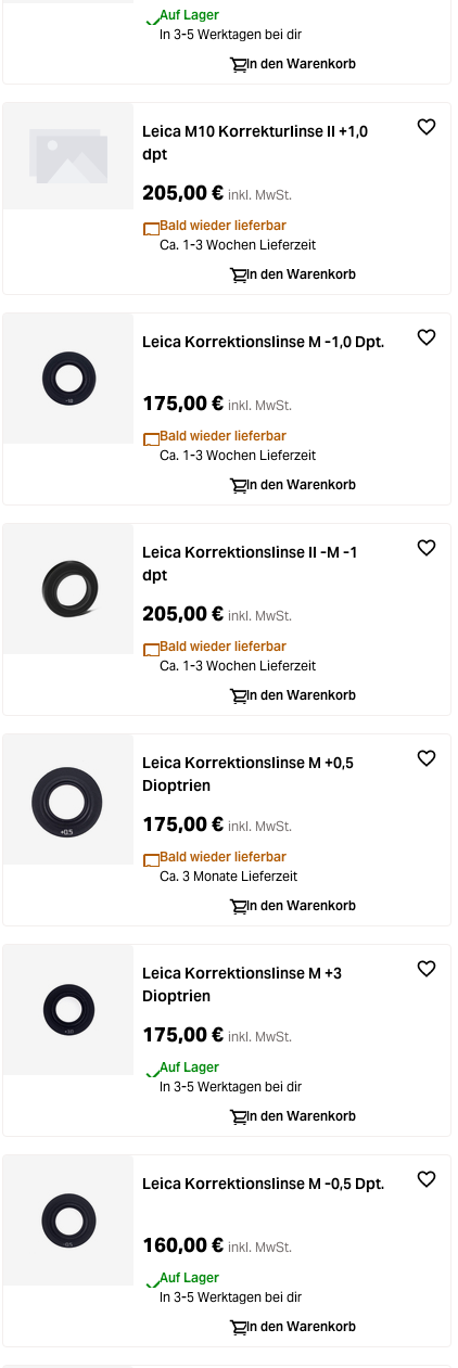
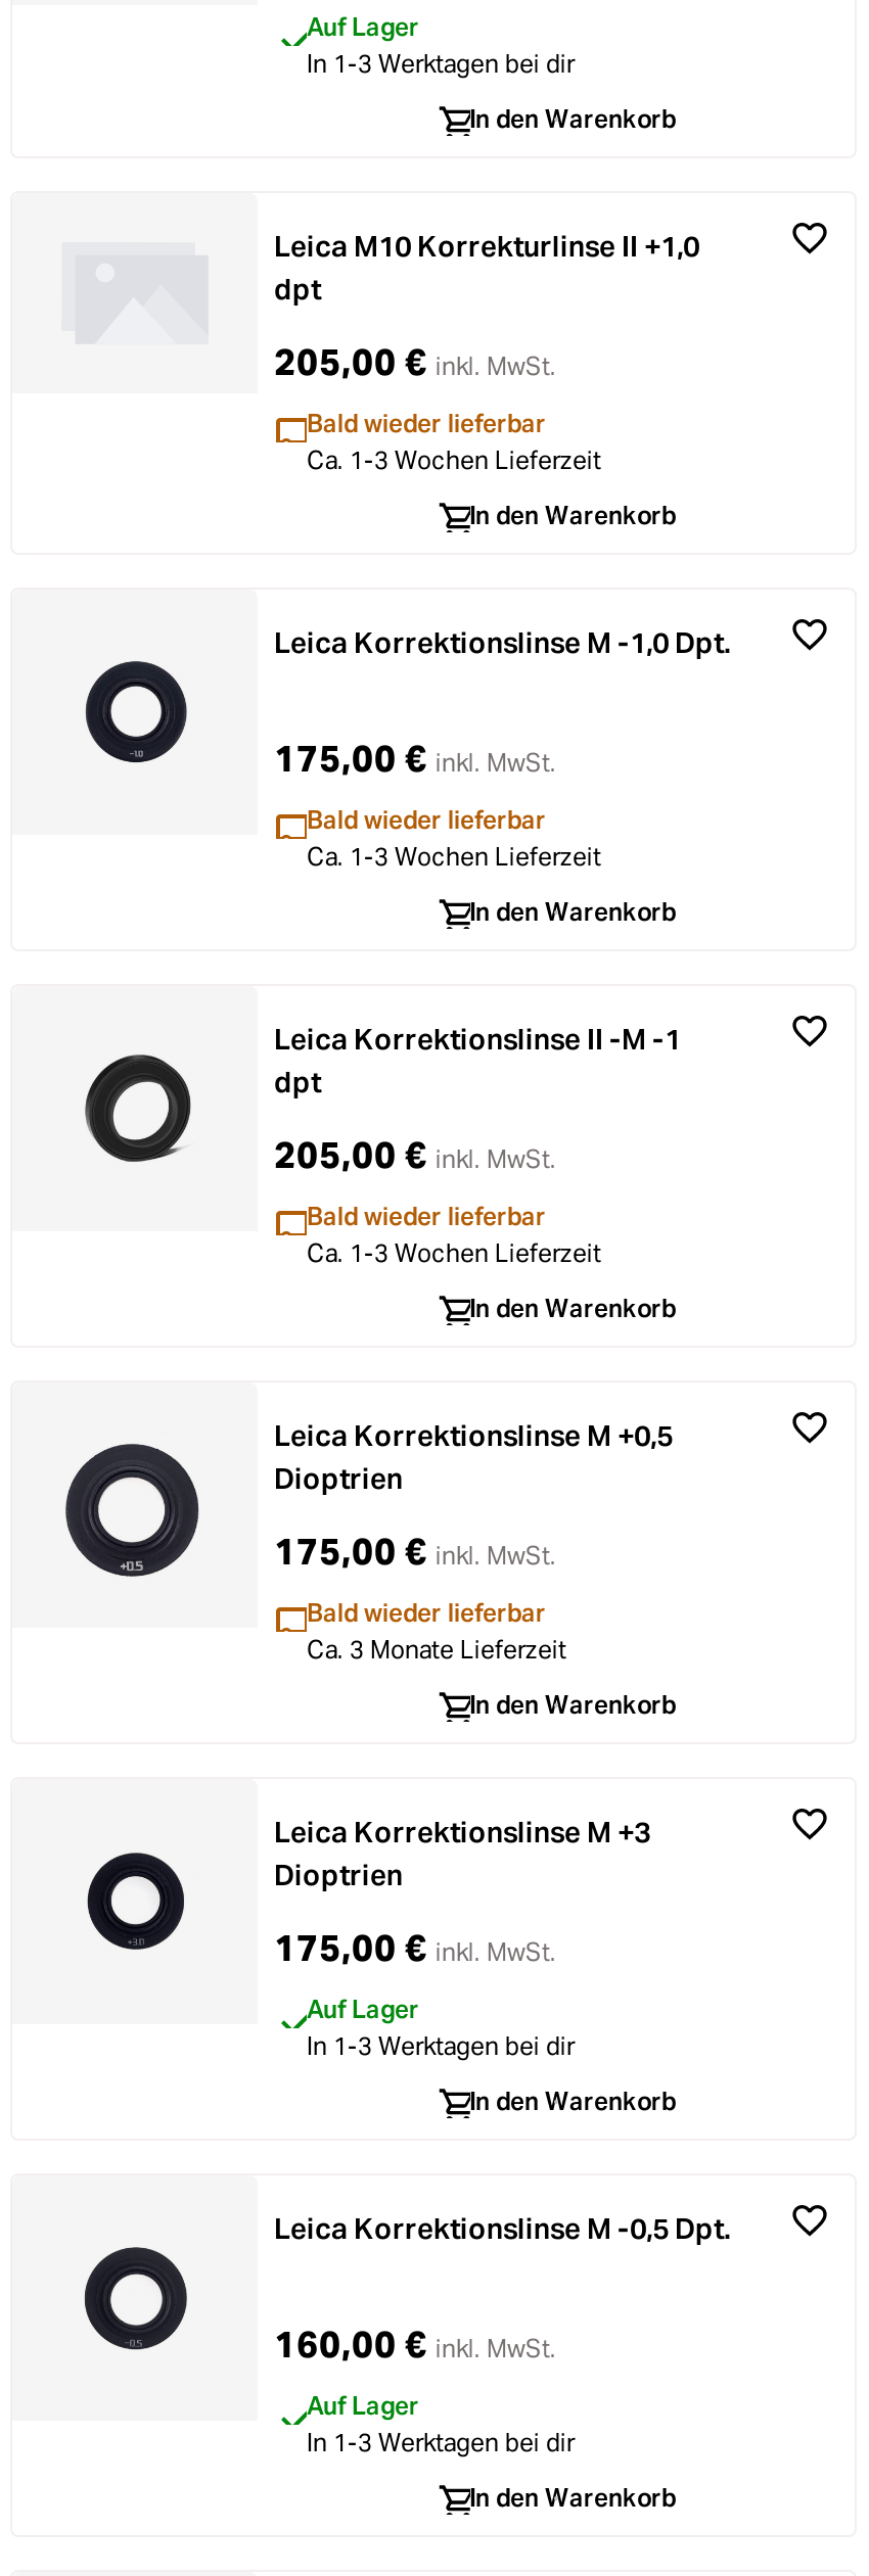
[160,26,302,42] In 3-5 Werktagen bei dir -> [307,48,575,79] In 1-3 Werktagen bei dir
[160,1078,302,1095] In 3-5 Werktagen bei dir -> [307,2030,575,2061] In 1-3 Werktagen bei dir
[160,1289,302,1305] In 3-5 Werktagen bei dir -> [307,2427,575,2457] In 1-3 Werktagen bei dir

